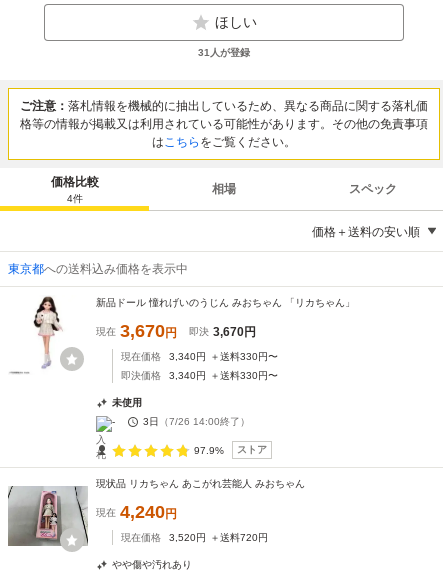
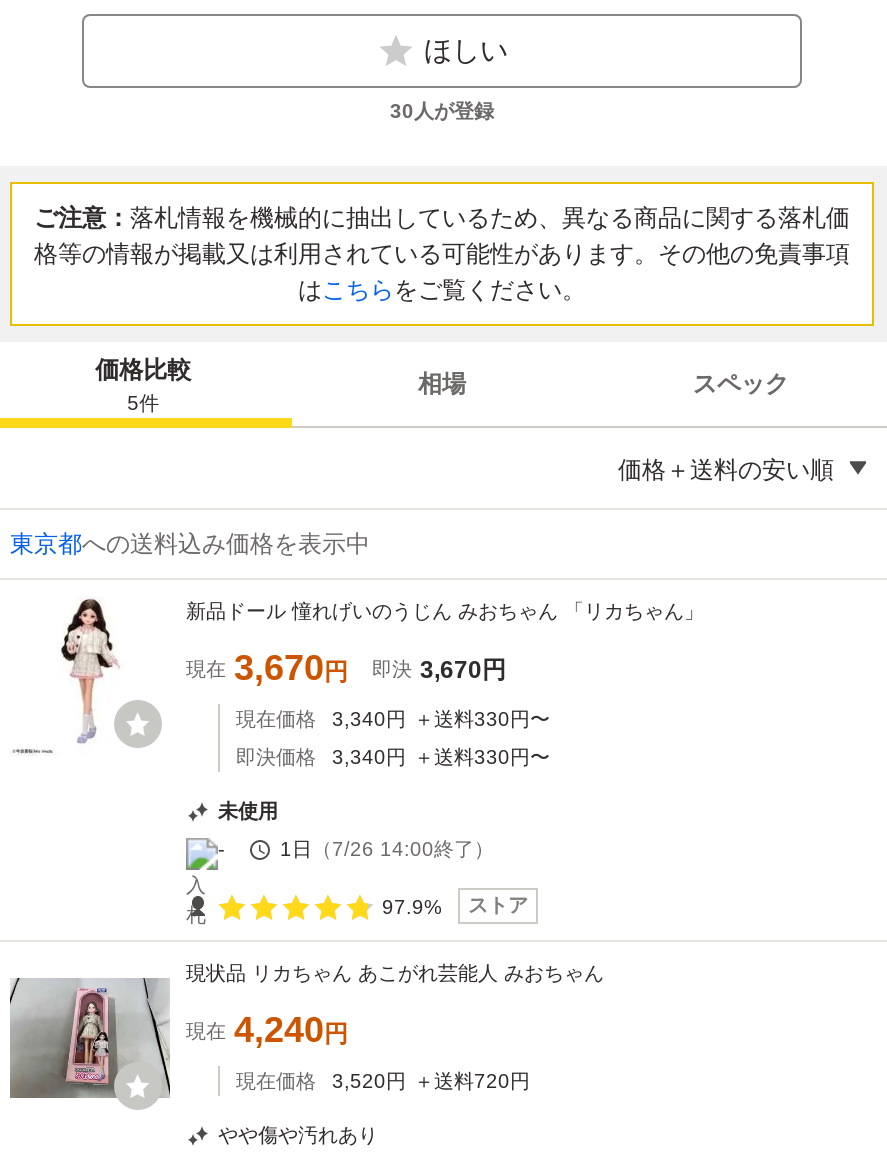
[198,47,250,58] 31人が登録 -> [390,100,494,122] 30人が登録
[67,192,83,203] 4件 -> [127,391,159,413] 5件
[143,416,250,427] 3日（7/26 14:00終了） -> [280,838,494,860] 1日（7/26 14:00終了）

